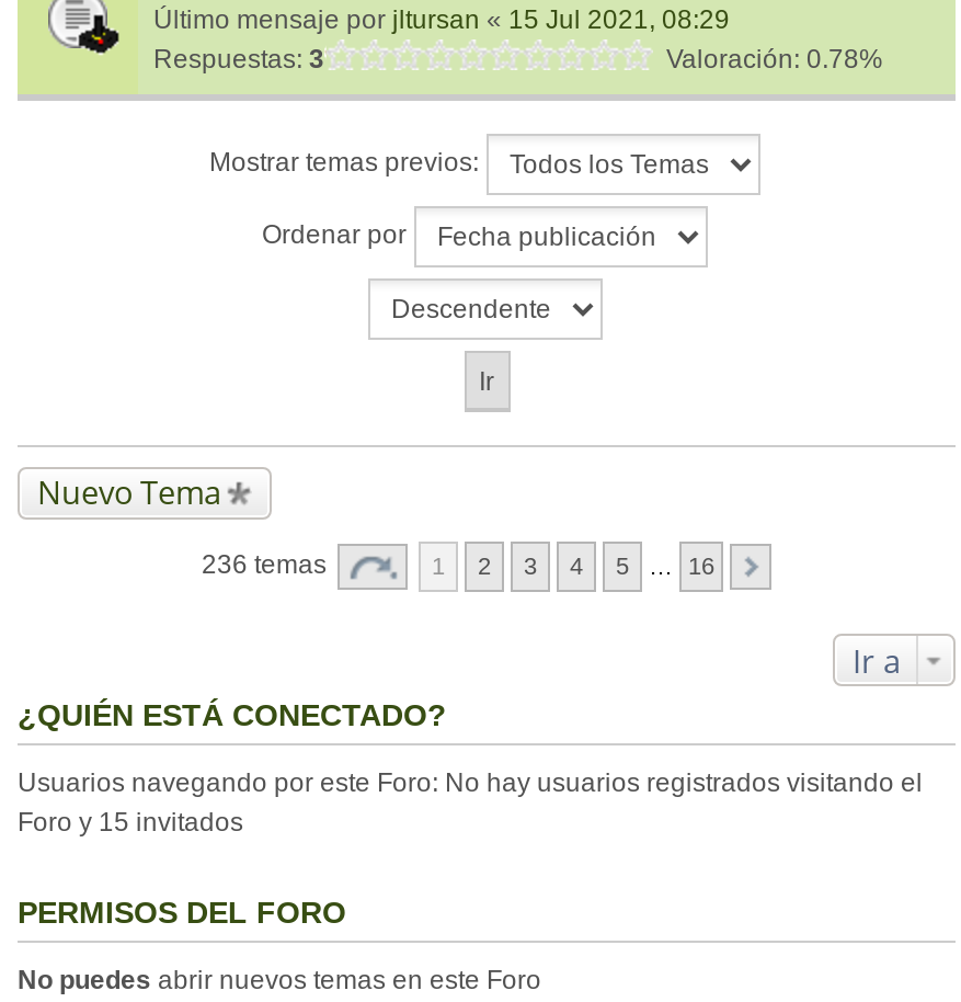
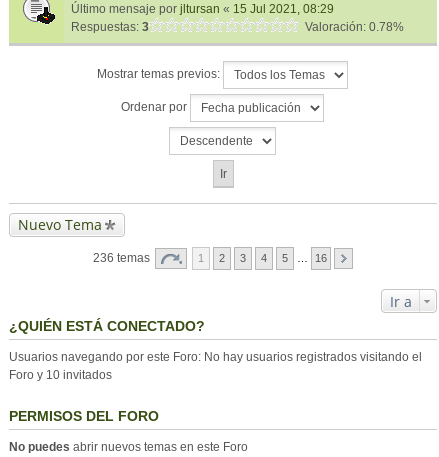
[18,807,243,838] Foro y 15 invitados -> [9,368,112,382] Foro y 10 invitados

